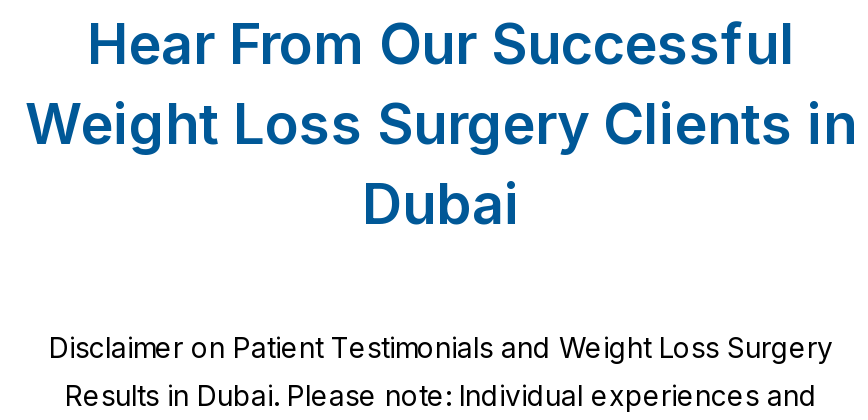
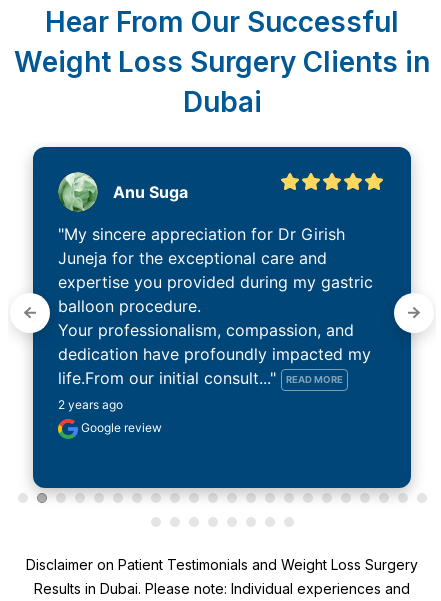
none -> [24,146,420,504] [image] | Anu Suga | "My sincere appreciation for Dr Girish | Juneja for the exceptional care and | expertise you provided during my gastric | balloon procedure. | Your professionalism, compassion, and | dedication have profoundly impacted my | life.From our initial consult..." READ MORE | 2 years ago | Google review

